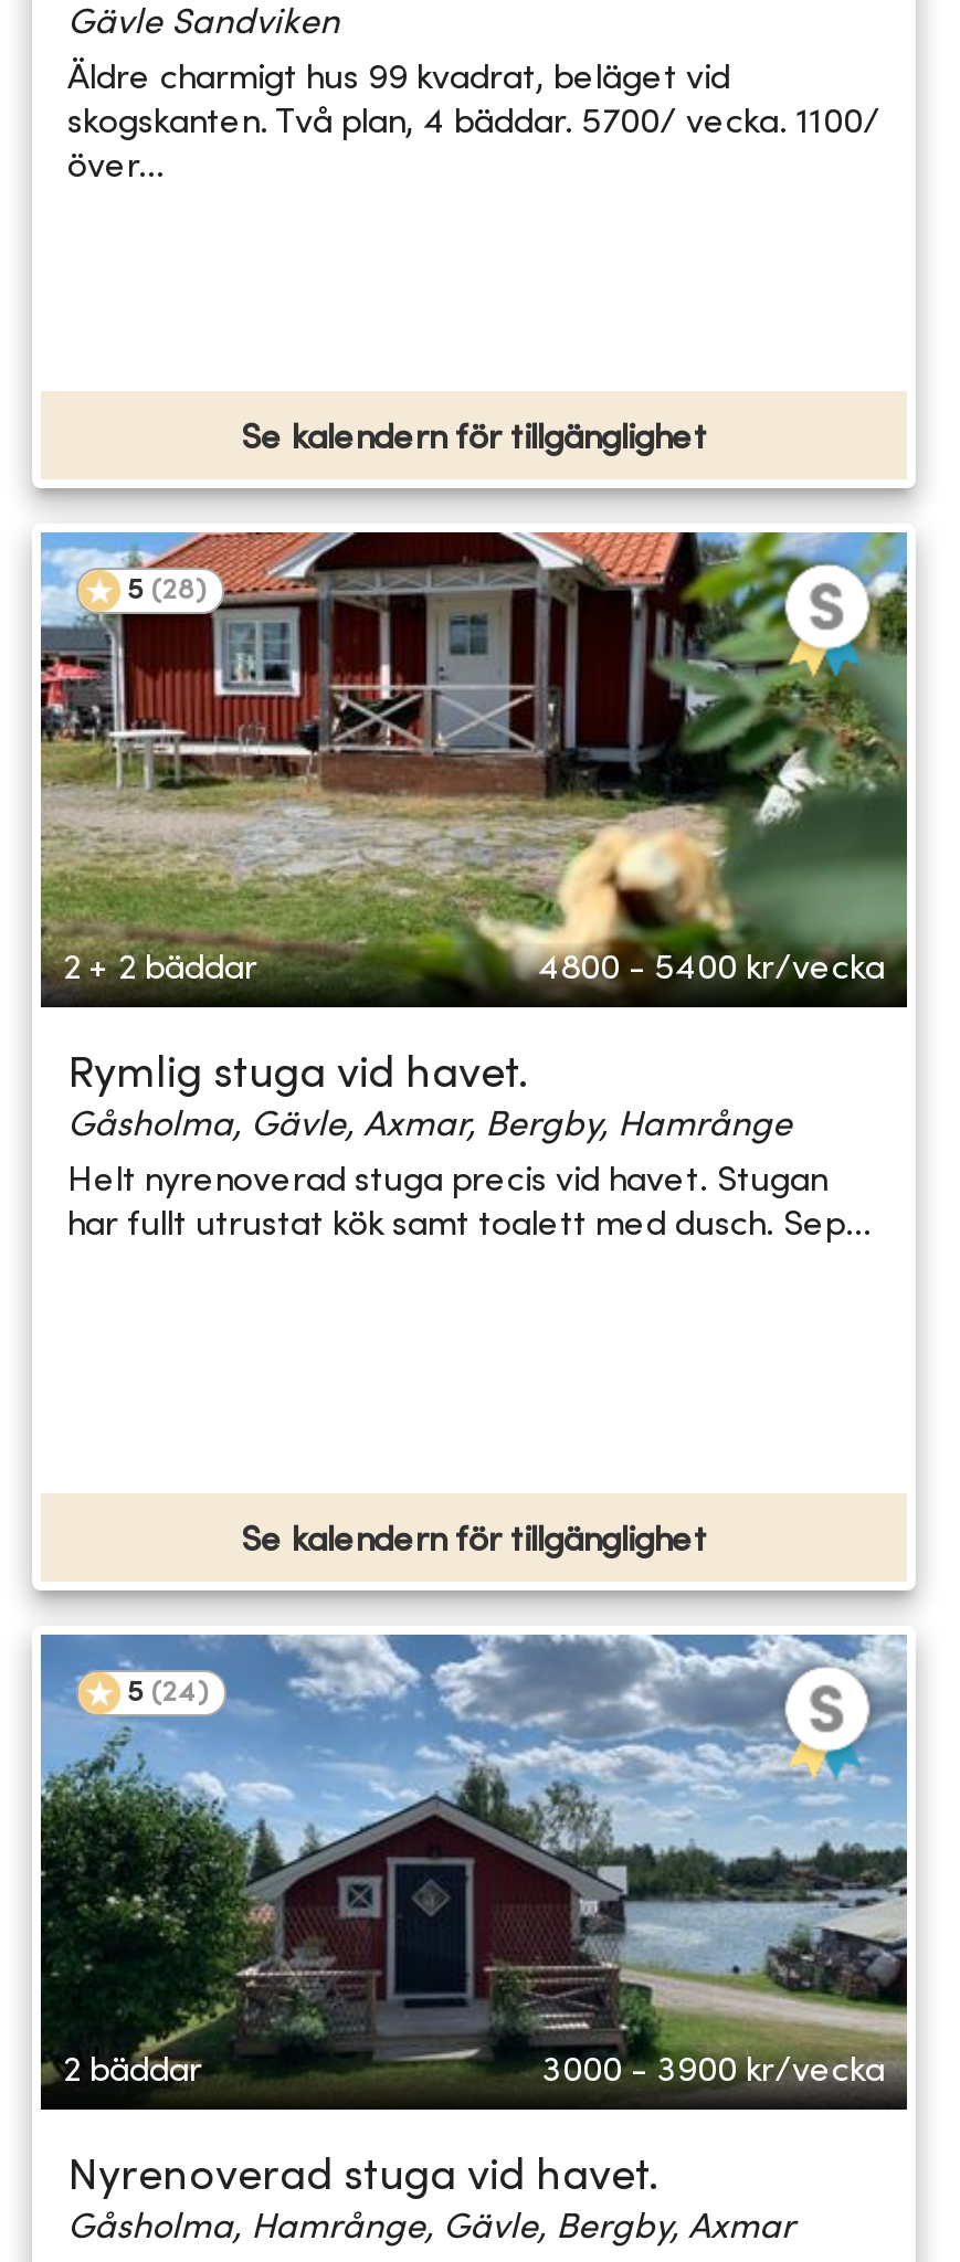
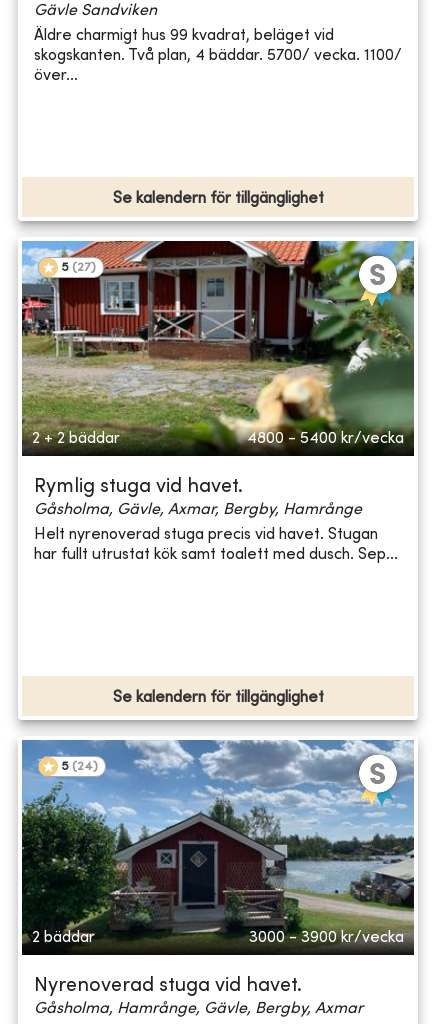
[127,578,207,605] 5 (28) -> [61,262,96,274] 5 (27)

